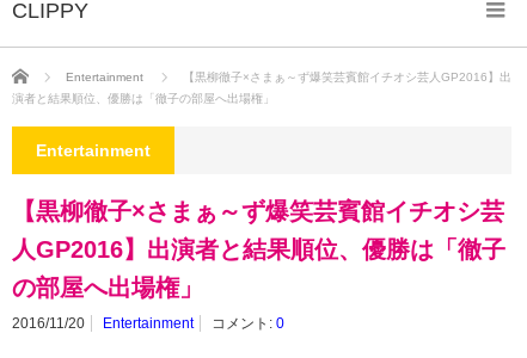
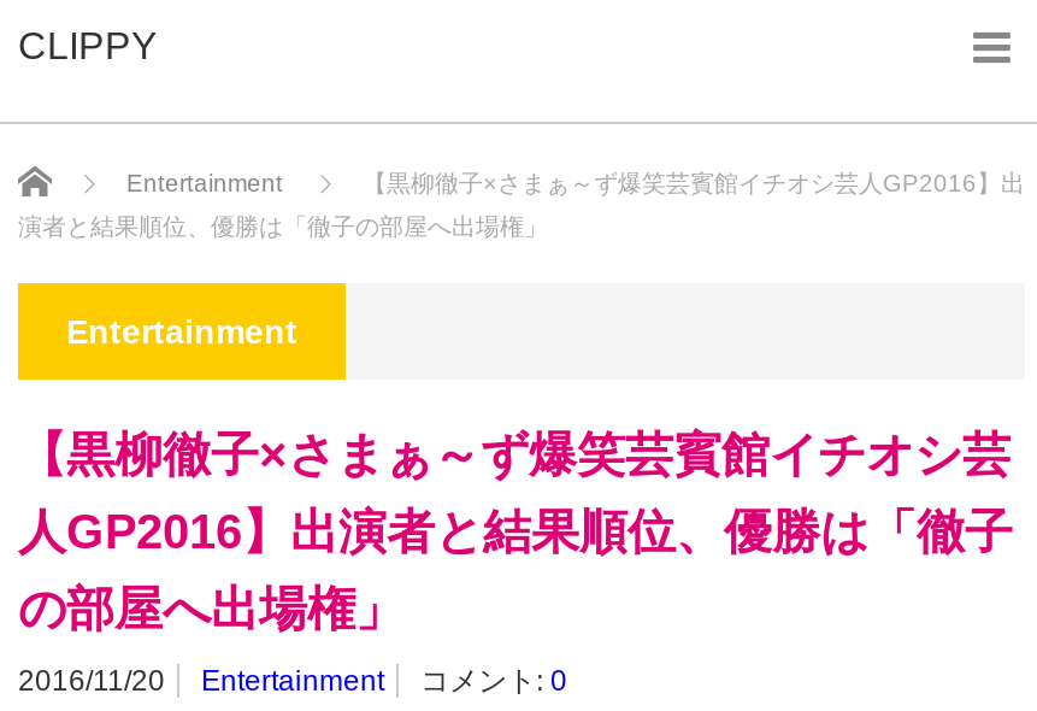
none -> [18,25,158,66] CLIPPY

